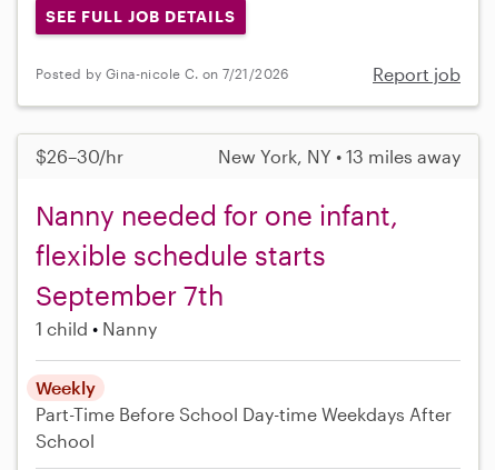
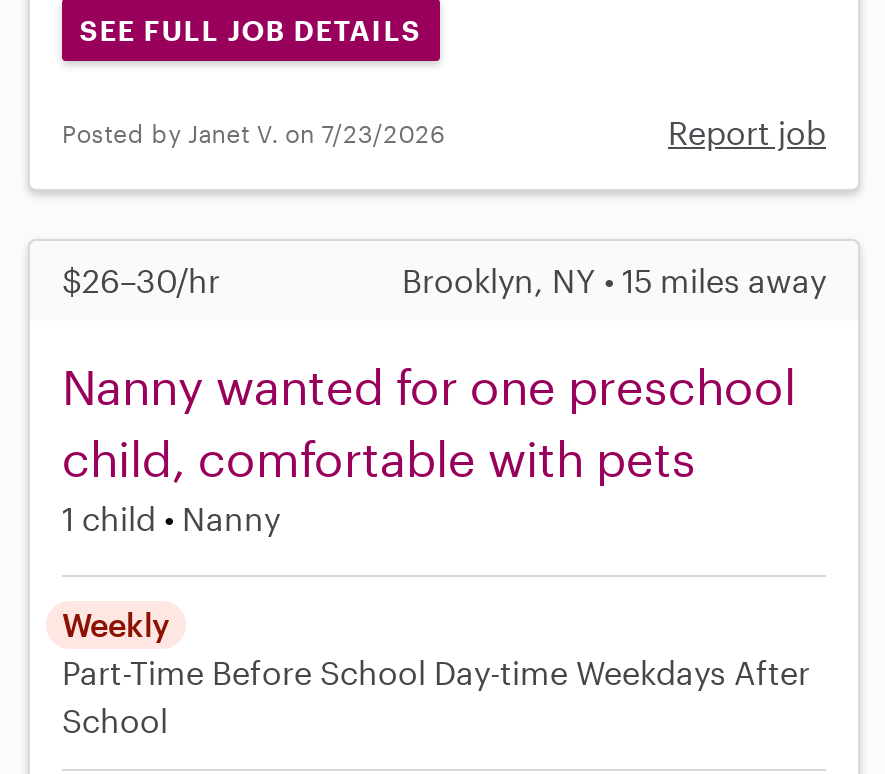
[36,66,289,81] Posted by Gina-nicole C. on 7/21/2026 -> [62,119,445,147] Posted by Janet V. on 7/23/2026
[218,145,461,166] New York, NY • 13 miles away -> [402,262,826,300] Brooklyn, NY • 15 miles away
[36,199,398,311] Nanny needed for one infant, | flexible schedule starts | September 7th -> [62,358,796,488] Nanny wanted for one preschool | child, comfortable with pets

